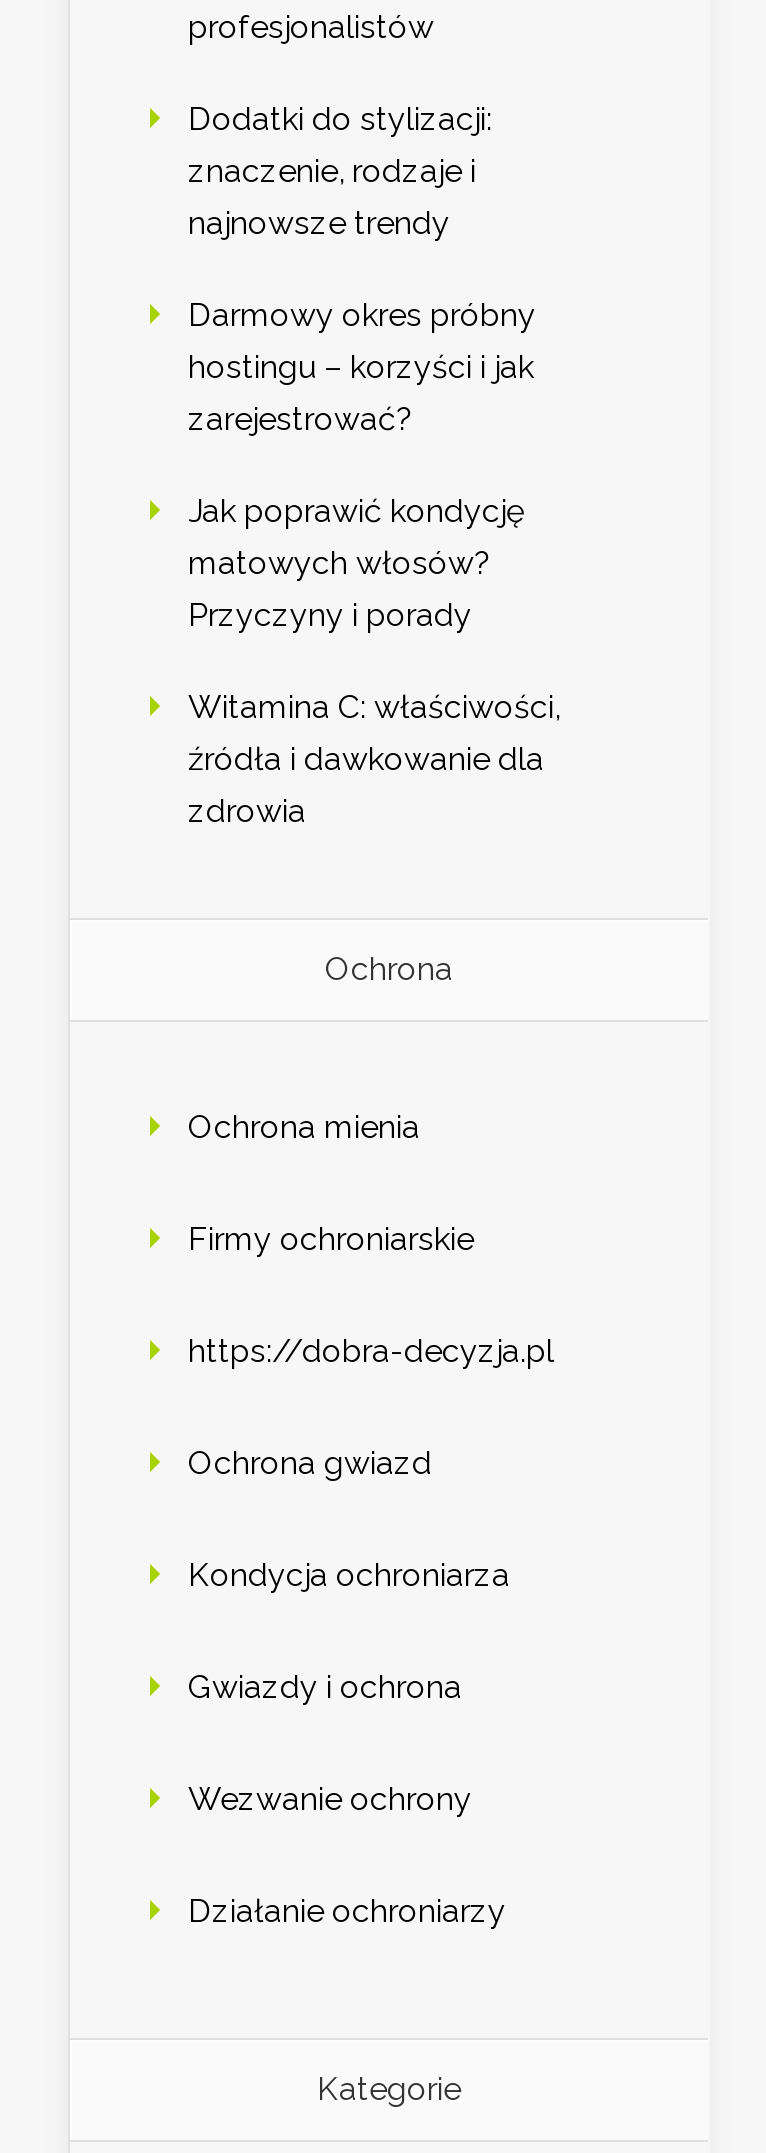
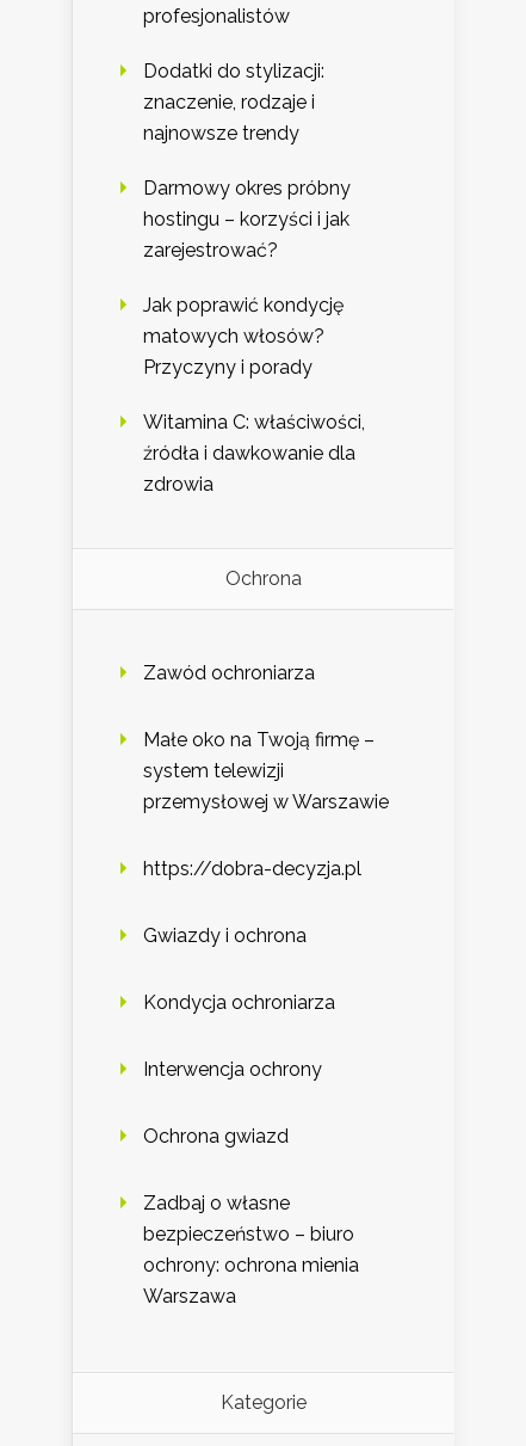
[188,1108,420,1146] Ochrona mienia -> [143,661,315,684] Zawód ochroniarza
[188,1220,474,1258] Firmy ochroniarskie -> [143,728,389,813] Małe oko na Twoją firmę – | system telewizji | przemysłowej w Warszawie
moved [188,1444,432,1482] -> [143,1125,289,1147]: Ochrona gwiazd
moved [188,1556,510,1594] -> [143,991,335,1014]: Kondycja ochroniarza
moved [188,1668,462,1706] -> [143,924,307,947]: Gwiazdy i ochrona
[188,1780,506,1930] Wezwanie ochrony | Działanie ochroniarzy -> [143,1058,359,1307] Interwencja ochrony | Zadbaj o własne | bezpieczeństwo – biuro | ochrony: ochrona mienia | Warszawa

